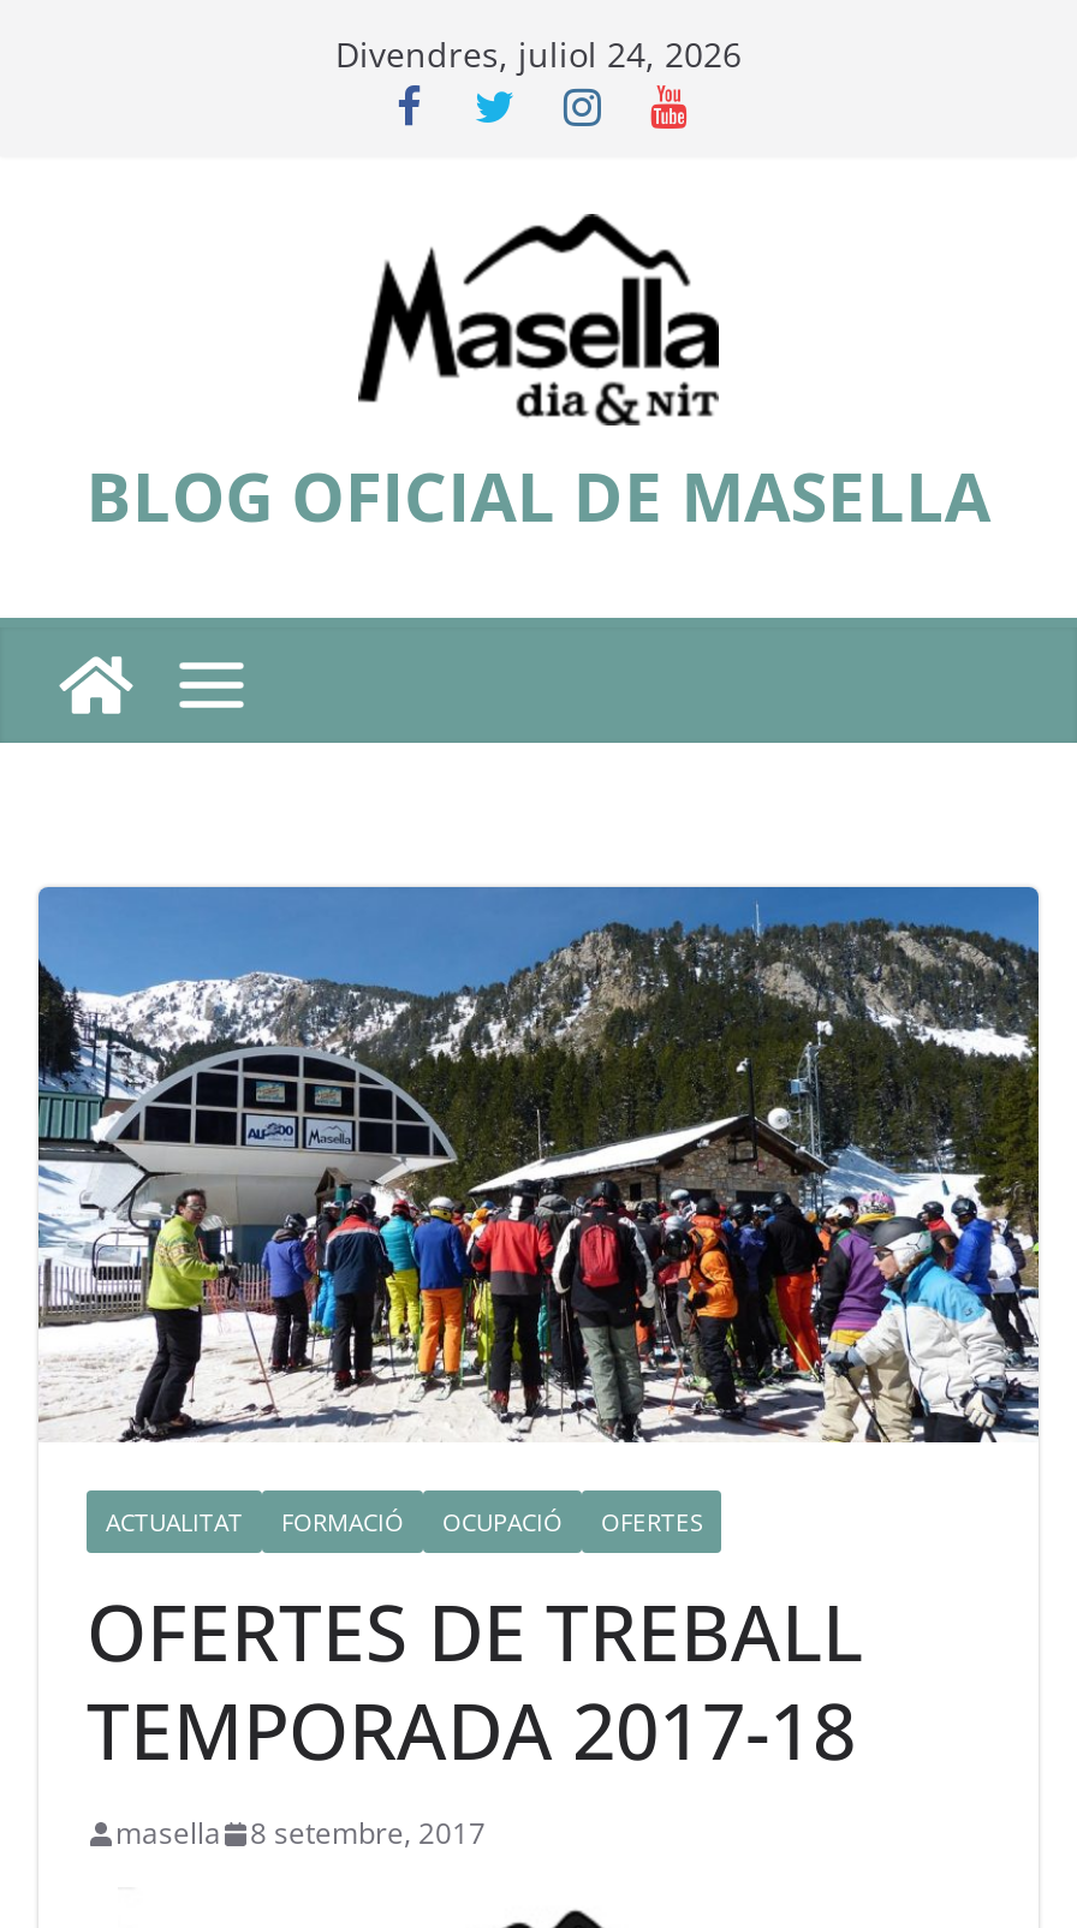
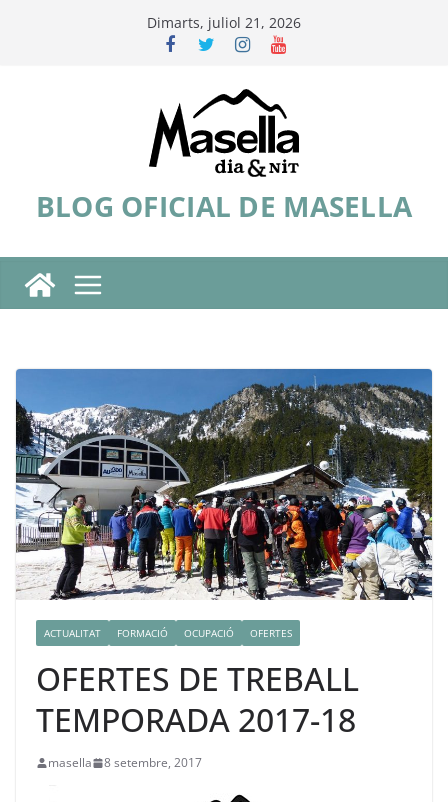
[335,31,742,77] Divendres, juliol 24, 2026 -> [147,13,301,32] Dimarts, juliol 21, 2026

